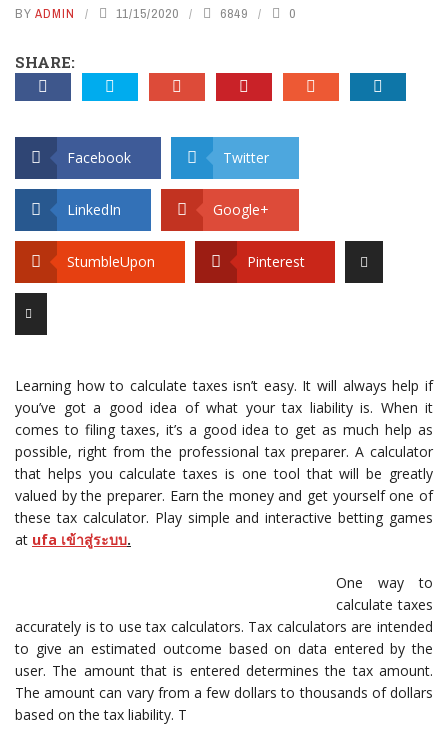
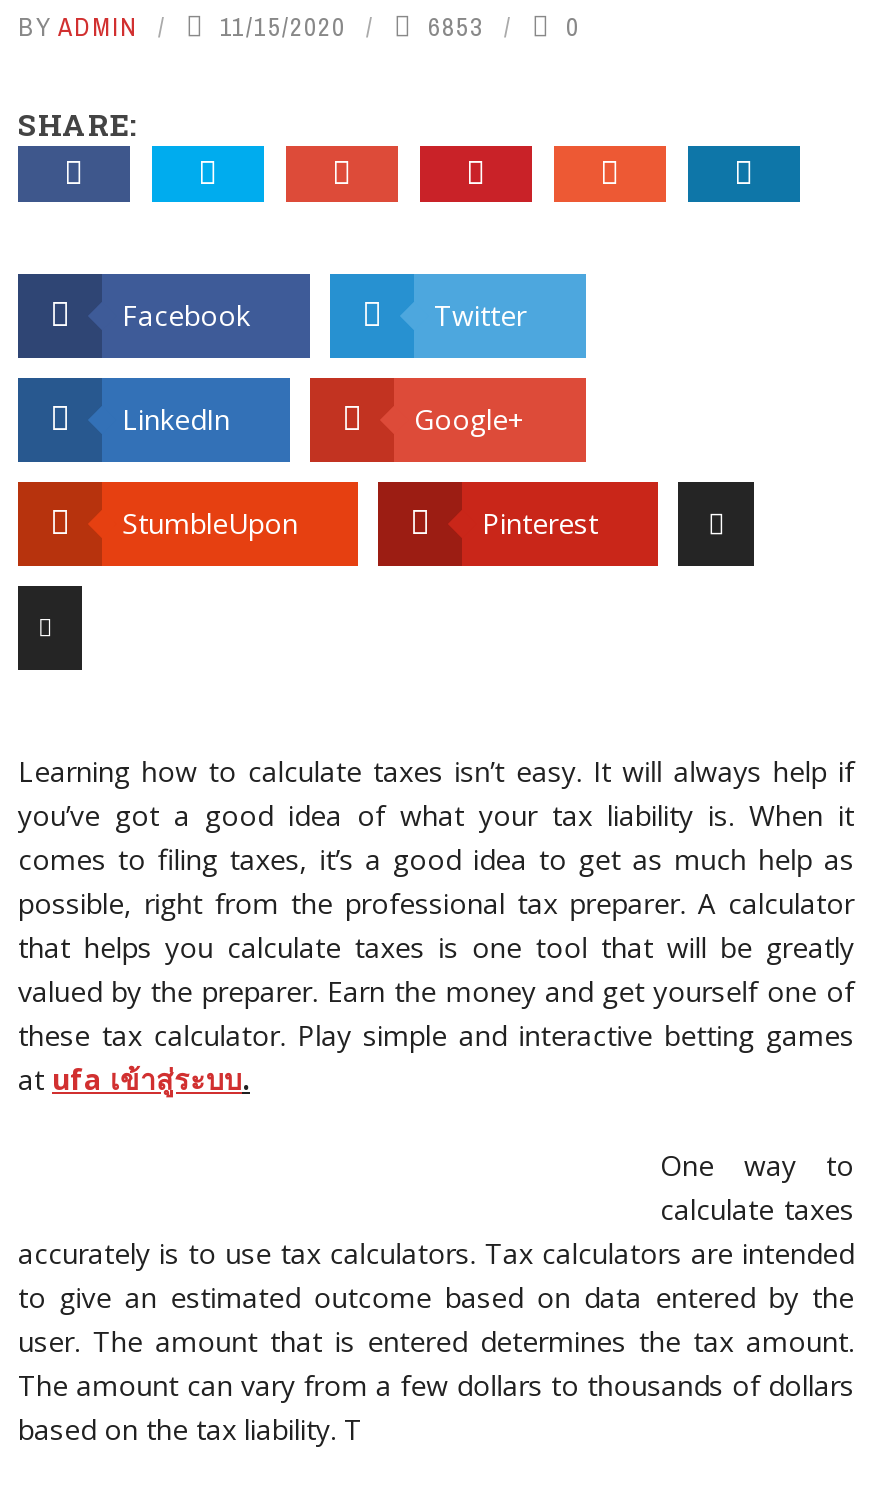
[220,5,248,22] 6849 -> [428,10,484,44] 6853

